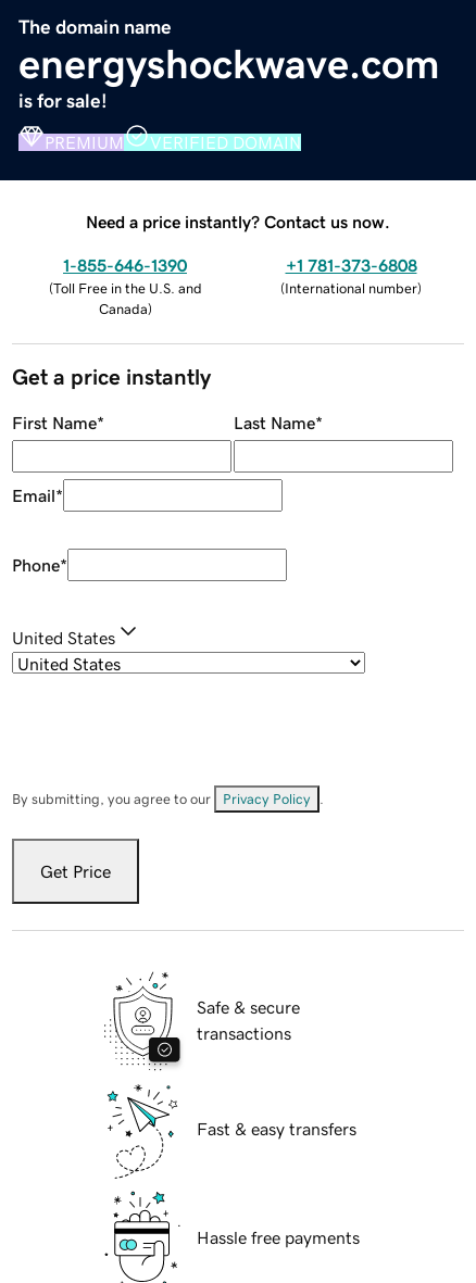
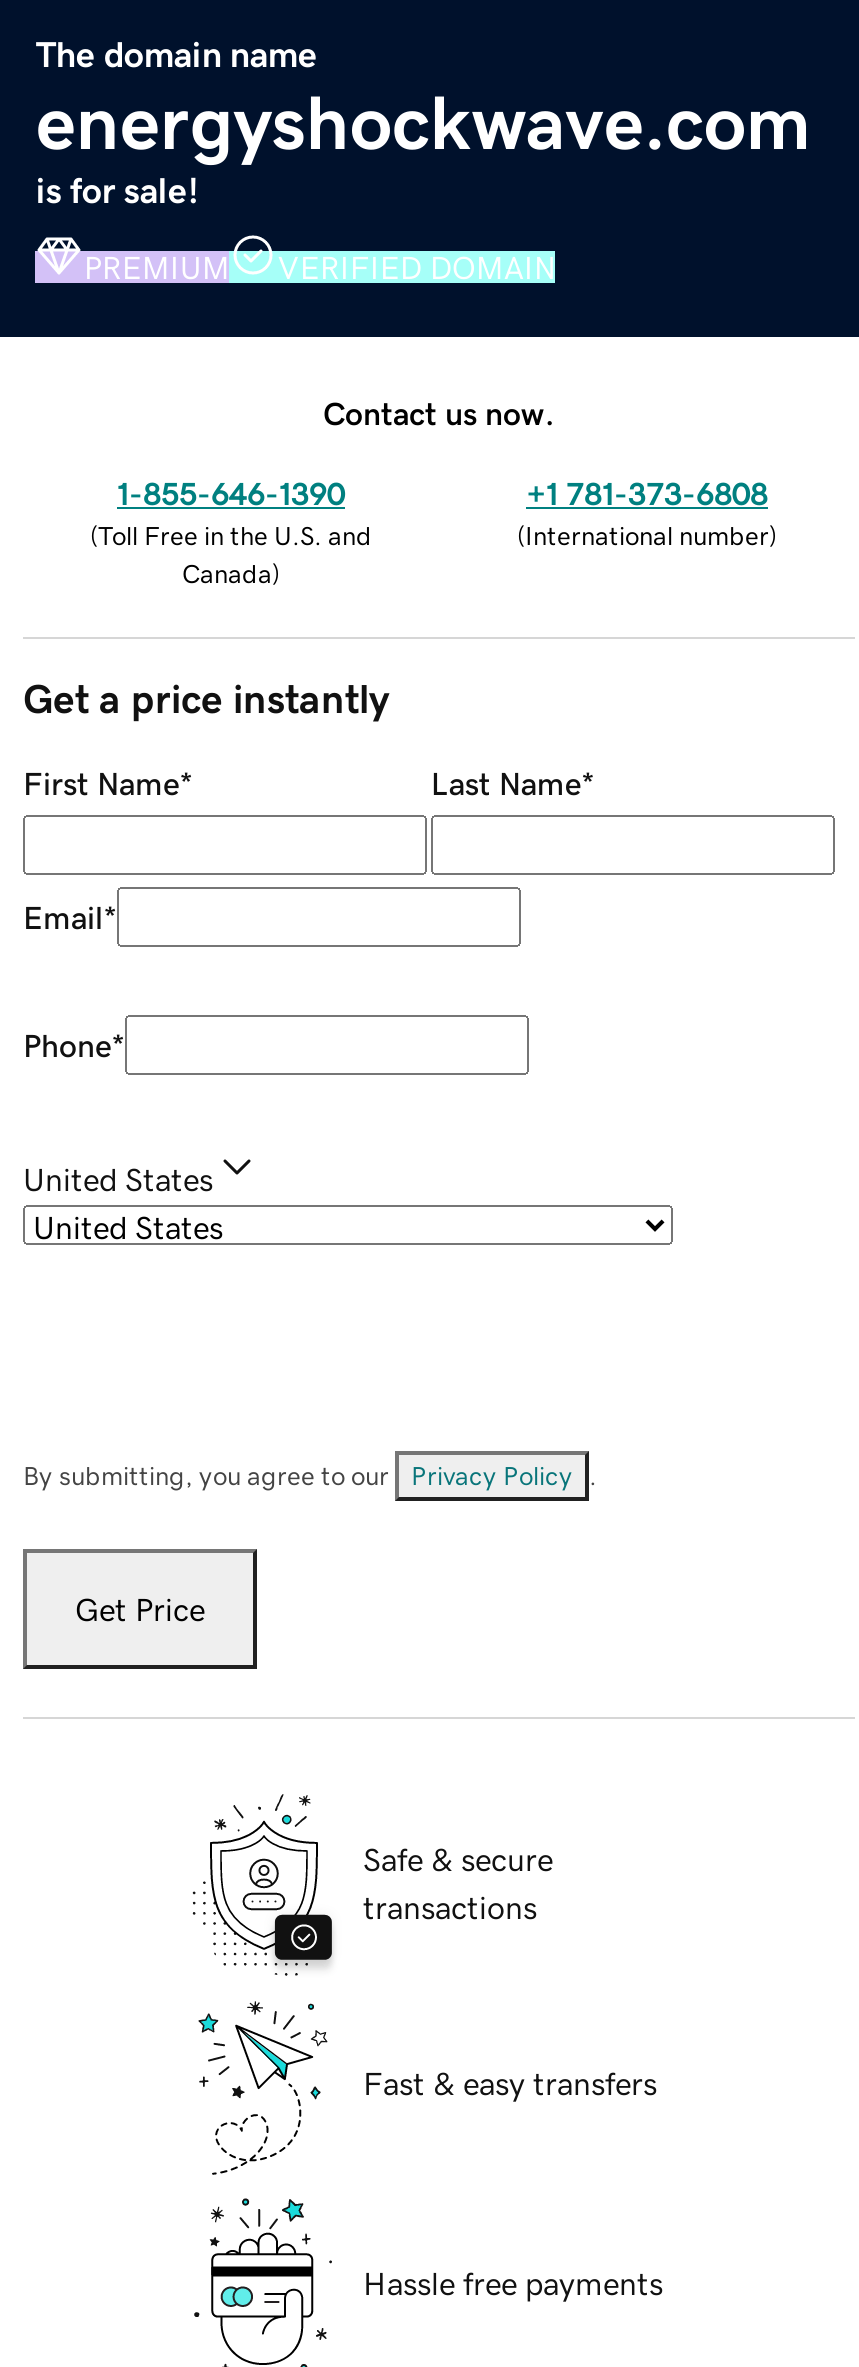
[86,212,390,230] Need a price instantly? Contact us now. -> [323,396,555,428] Contact us now.

